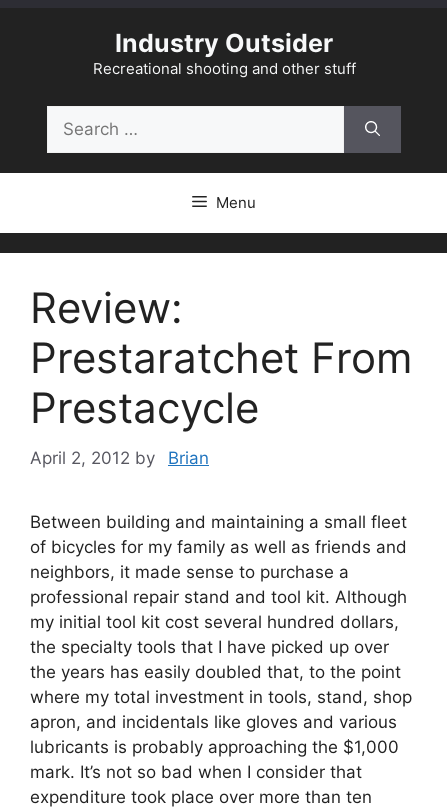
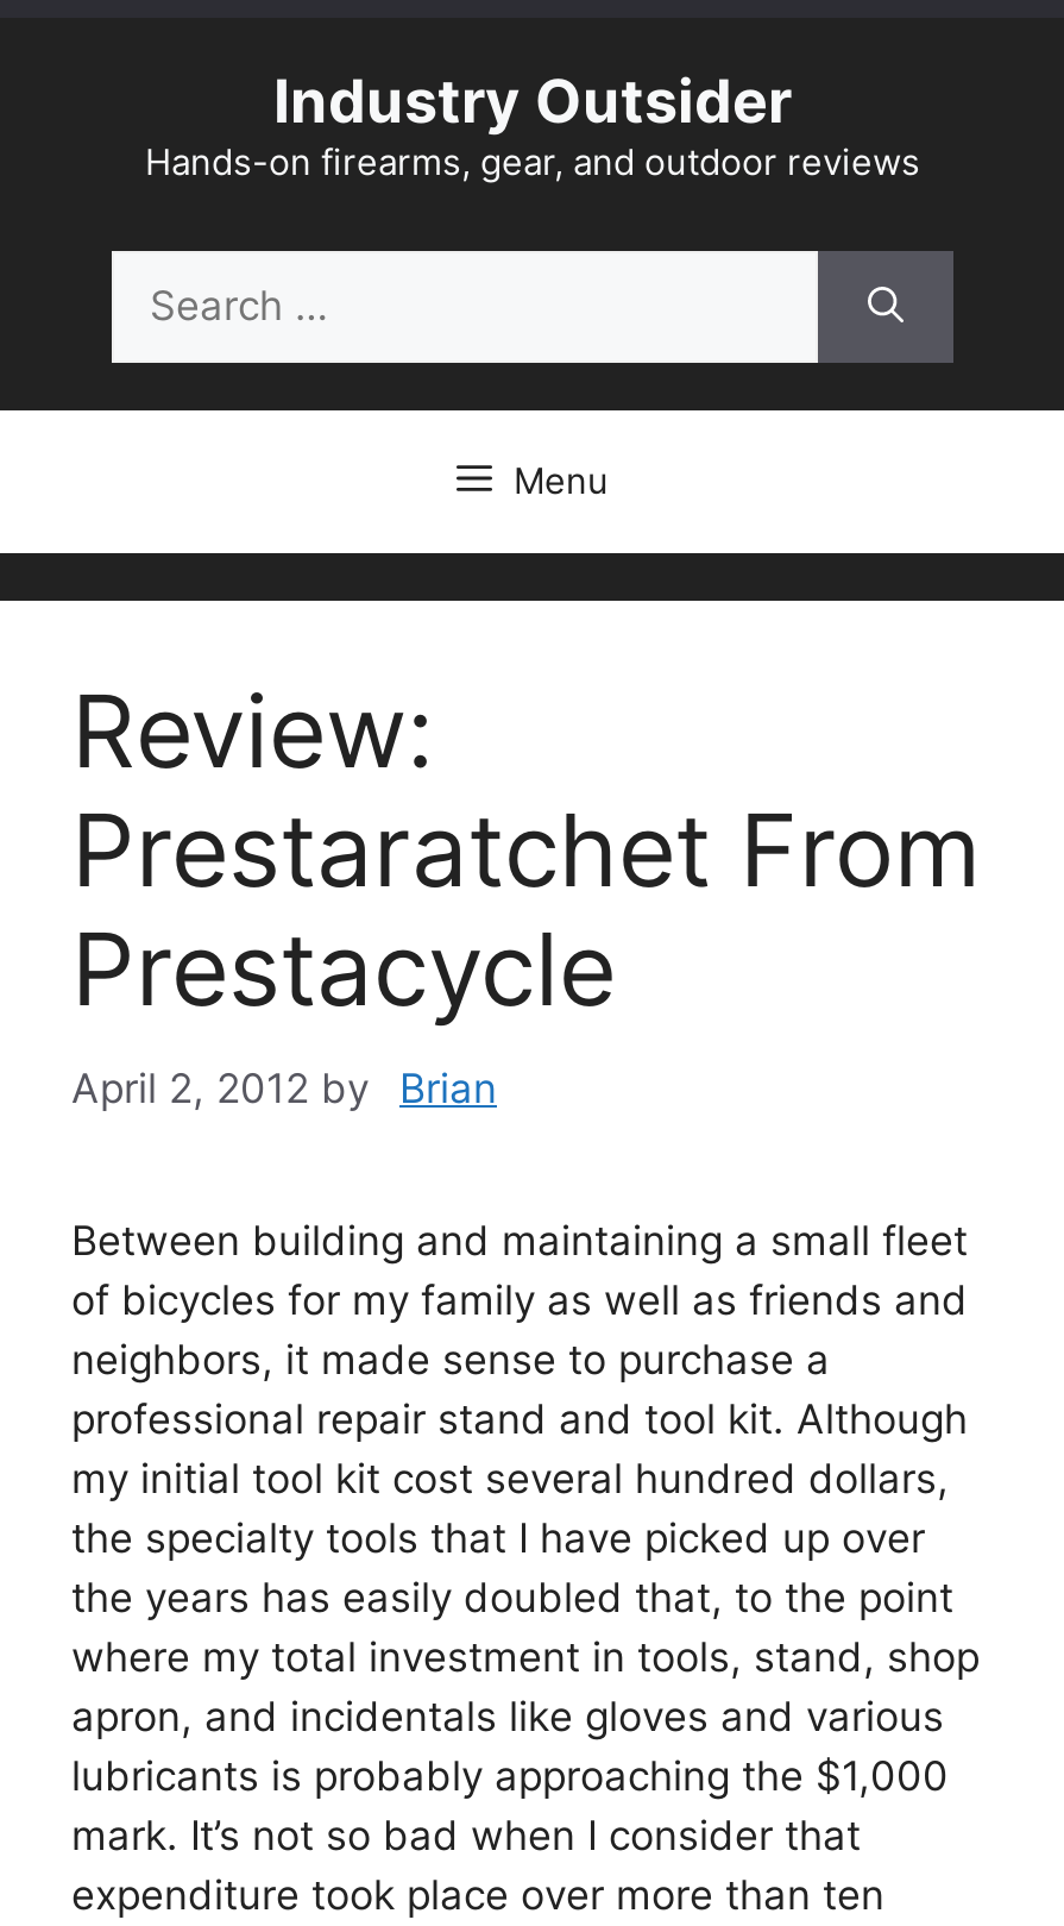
[92,59,355,78] Recreational shooting and other stuff -> [145,139,920,184] Hands-on firearms, gear, and outdoor reviews

